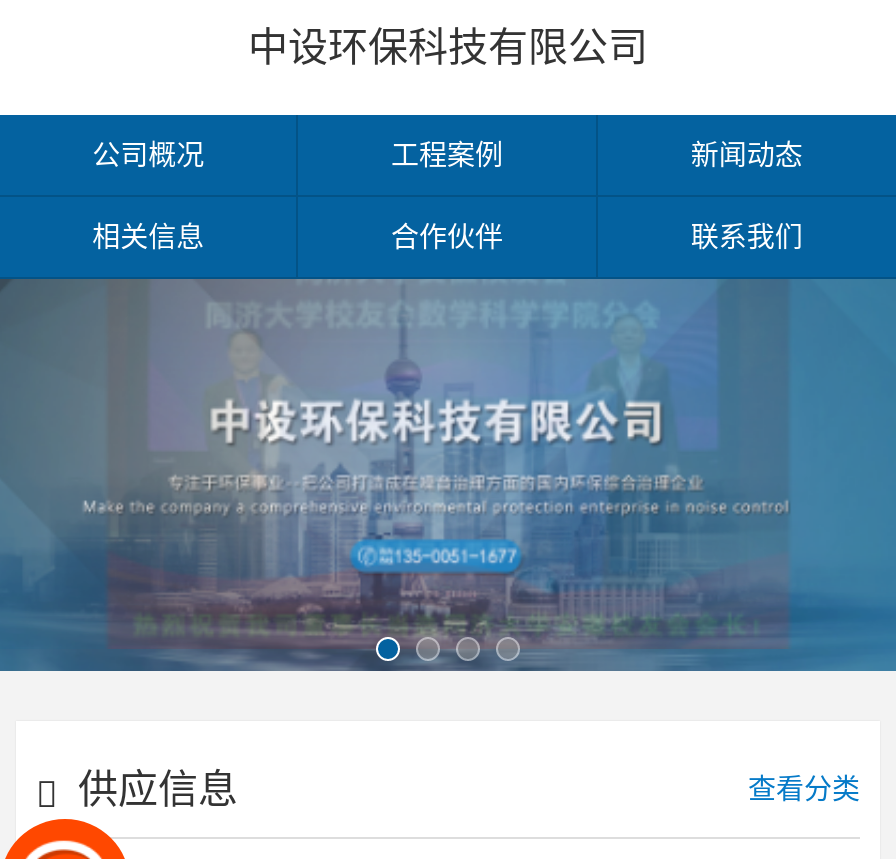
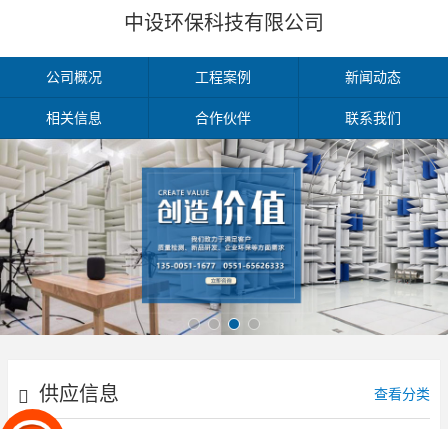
[6,279,890,673] [image] -> [3,138,445,336] [image]

